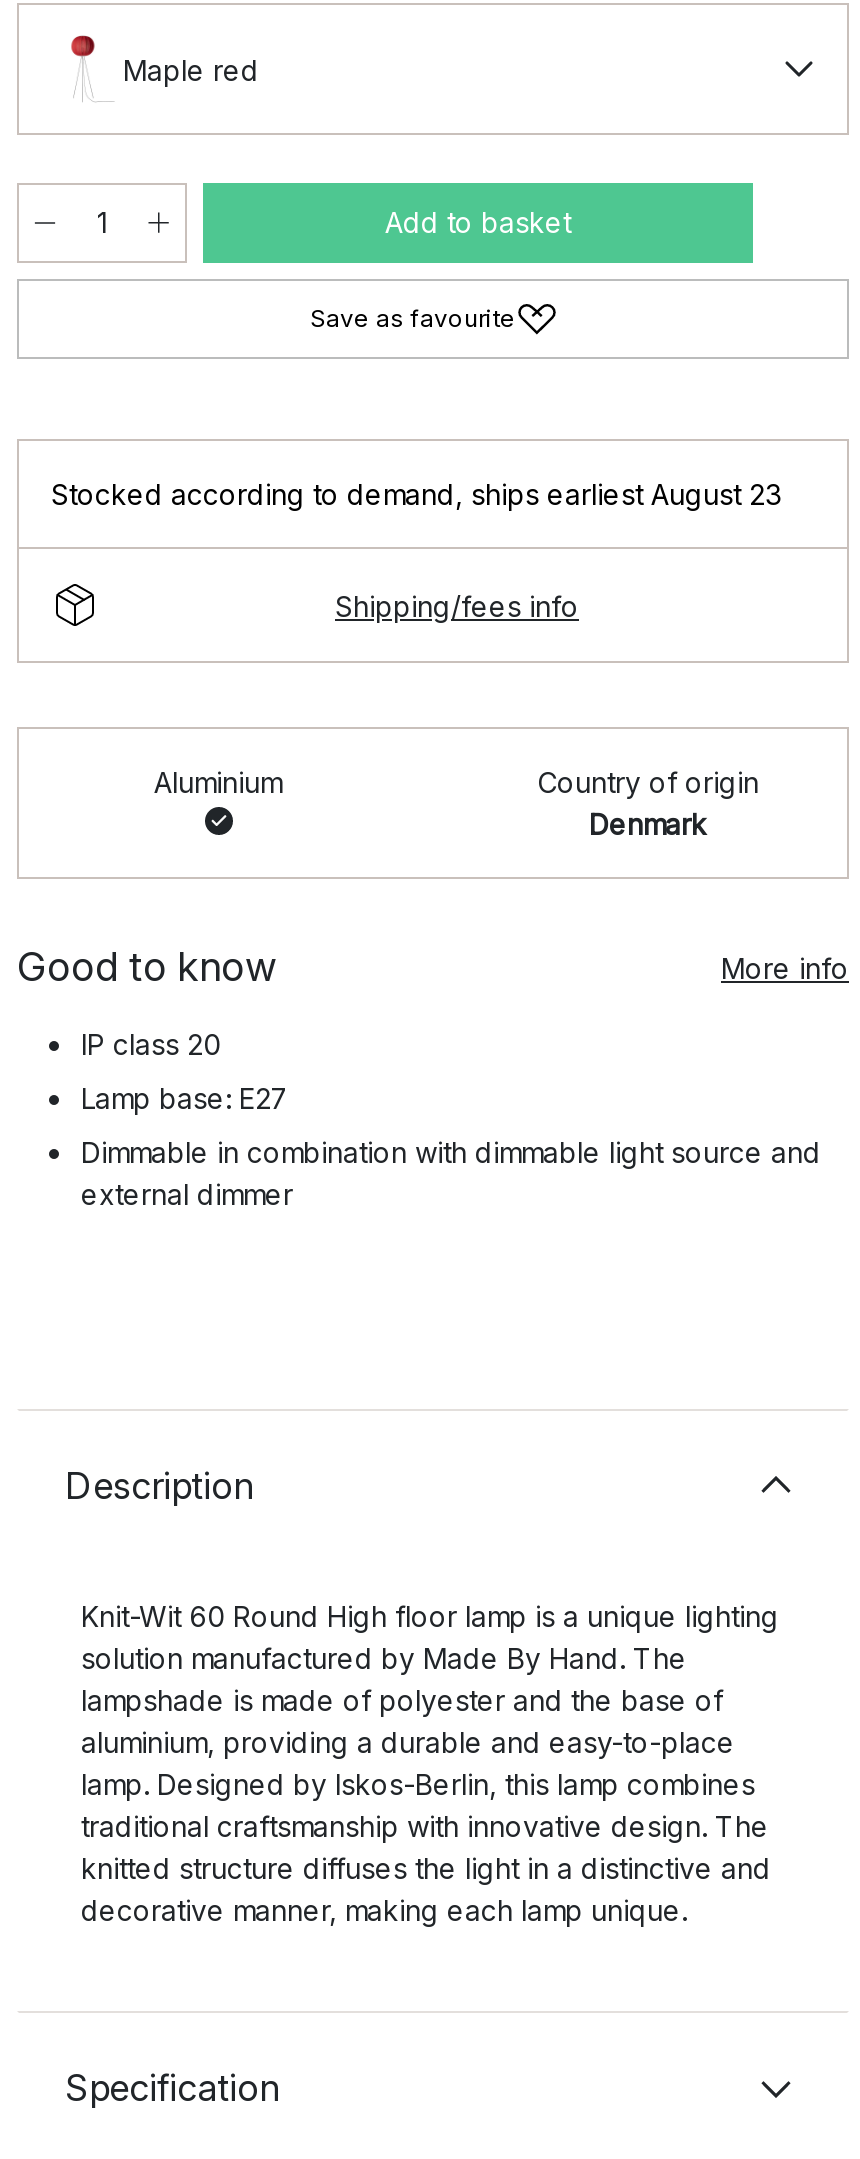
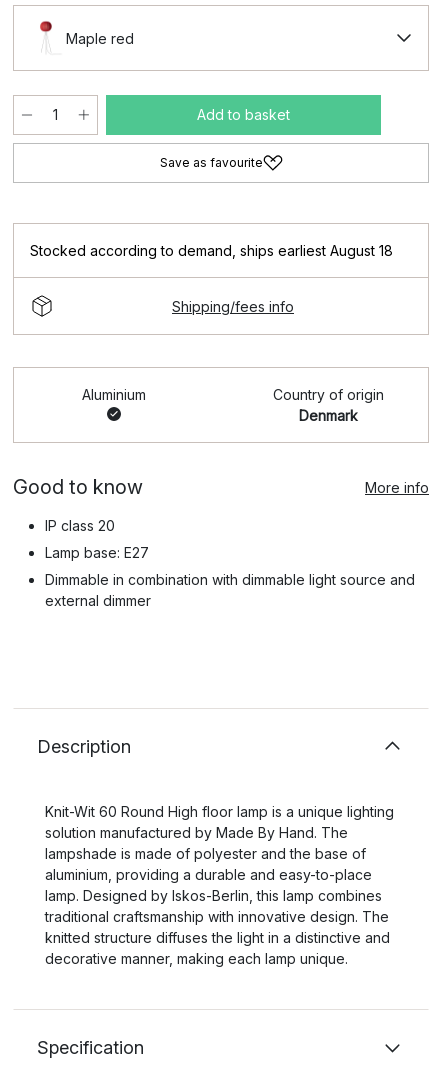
[51,477,781,511] Stocked according to demand, ships earliest August 23 -> [30,242,393,259] Stocked according to demand, ships earliest August 18

